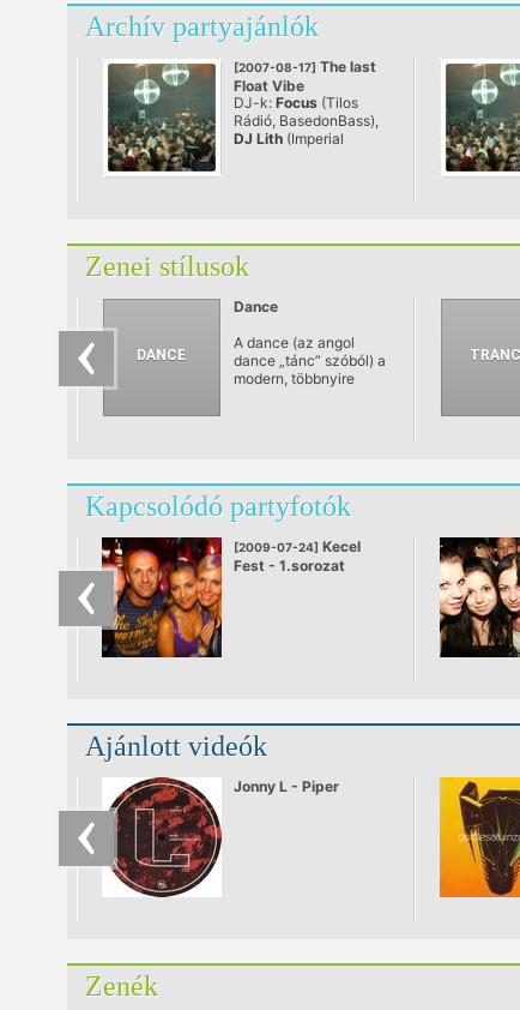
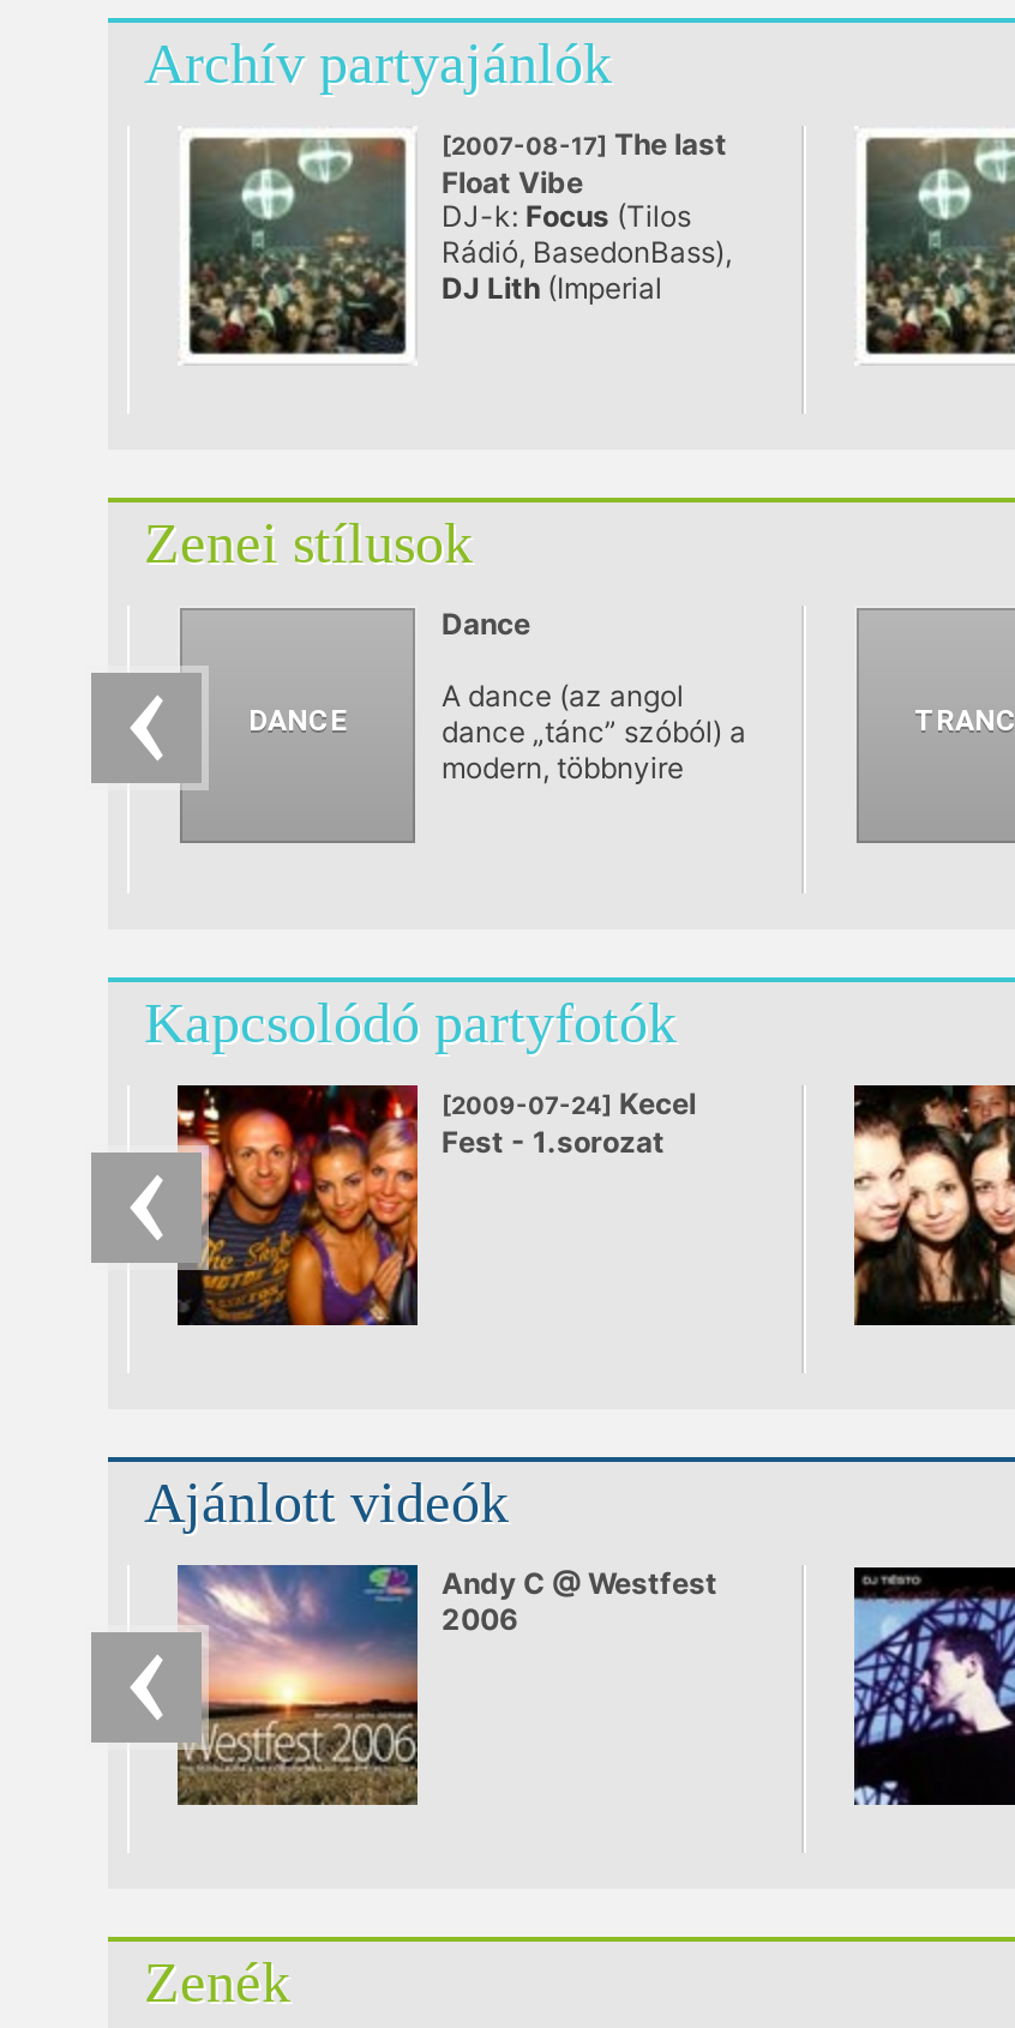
[102,776,339,897] [image] | Jonny L - Piper -> [175,1563,717,1807] [image] | Andy C @ Westfest | 2006
[439,776,516,898] [image] -> [852,1565,1008,1807] [image]

